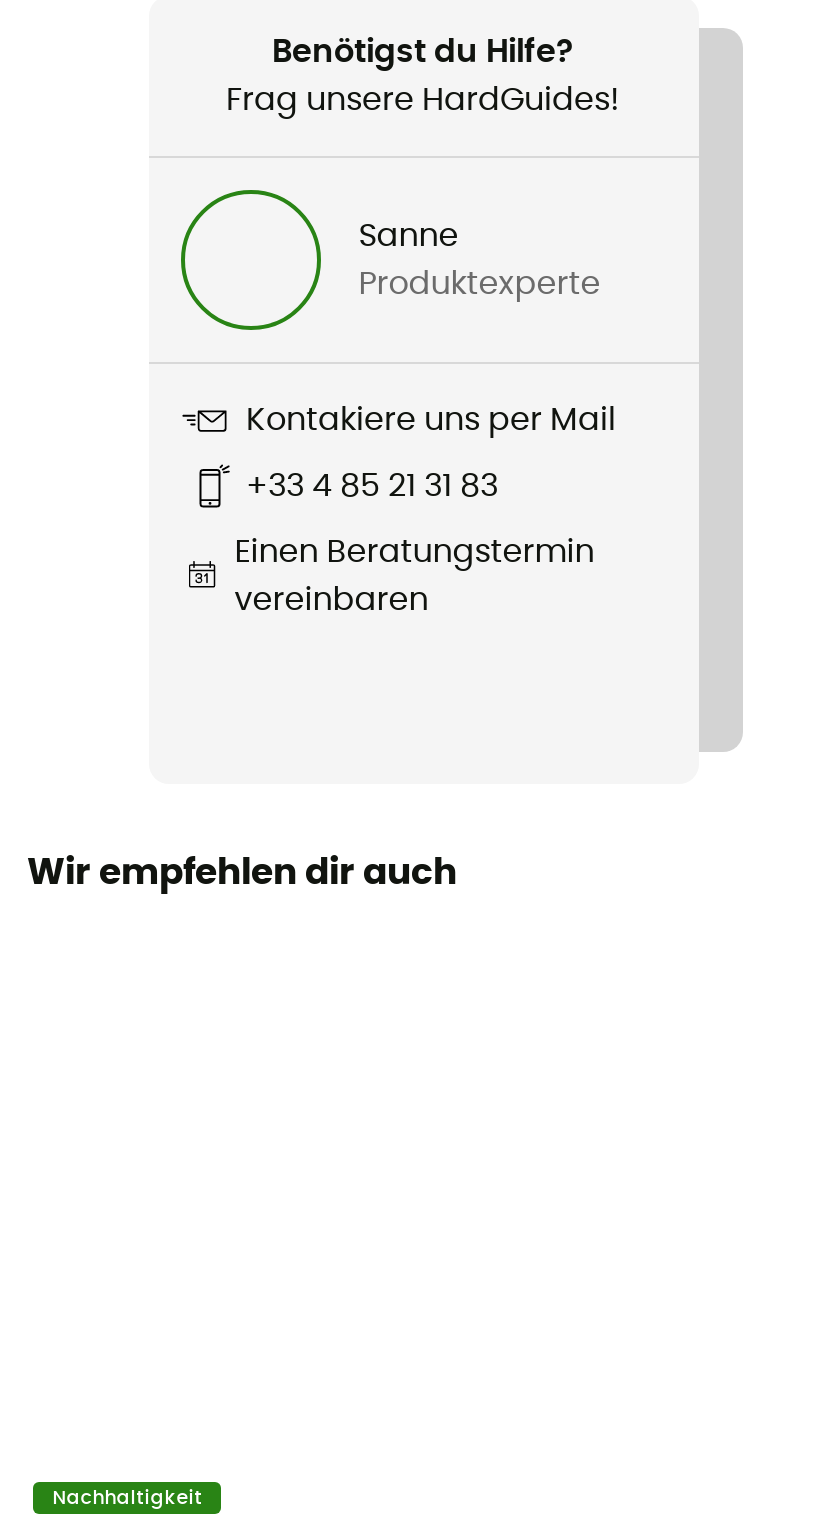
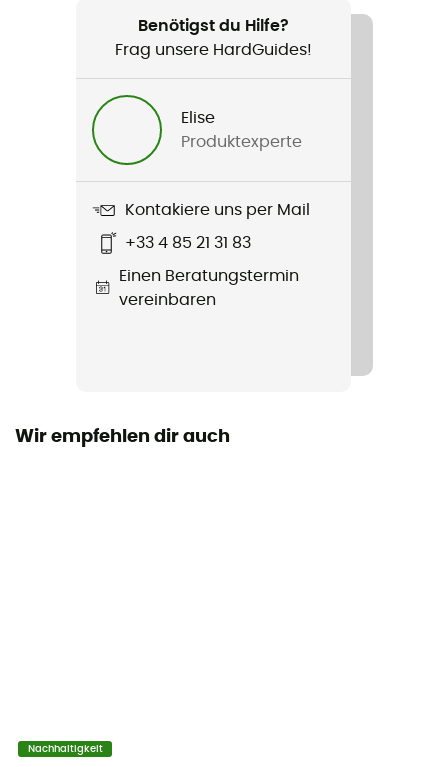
[358,220,458,252] Sanne -> [181,110,215,126] Elise

